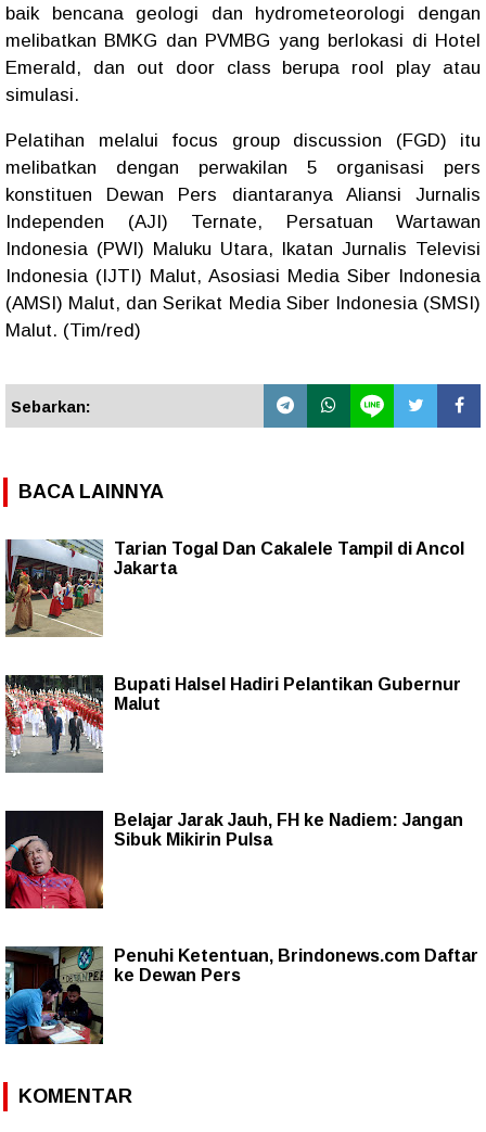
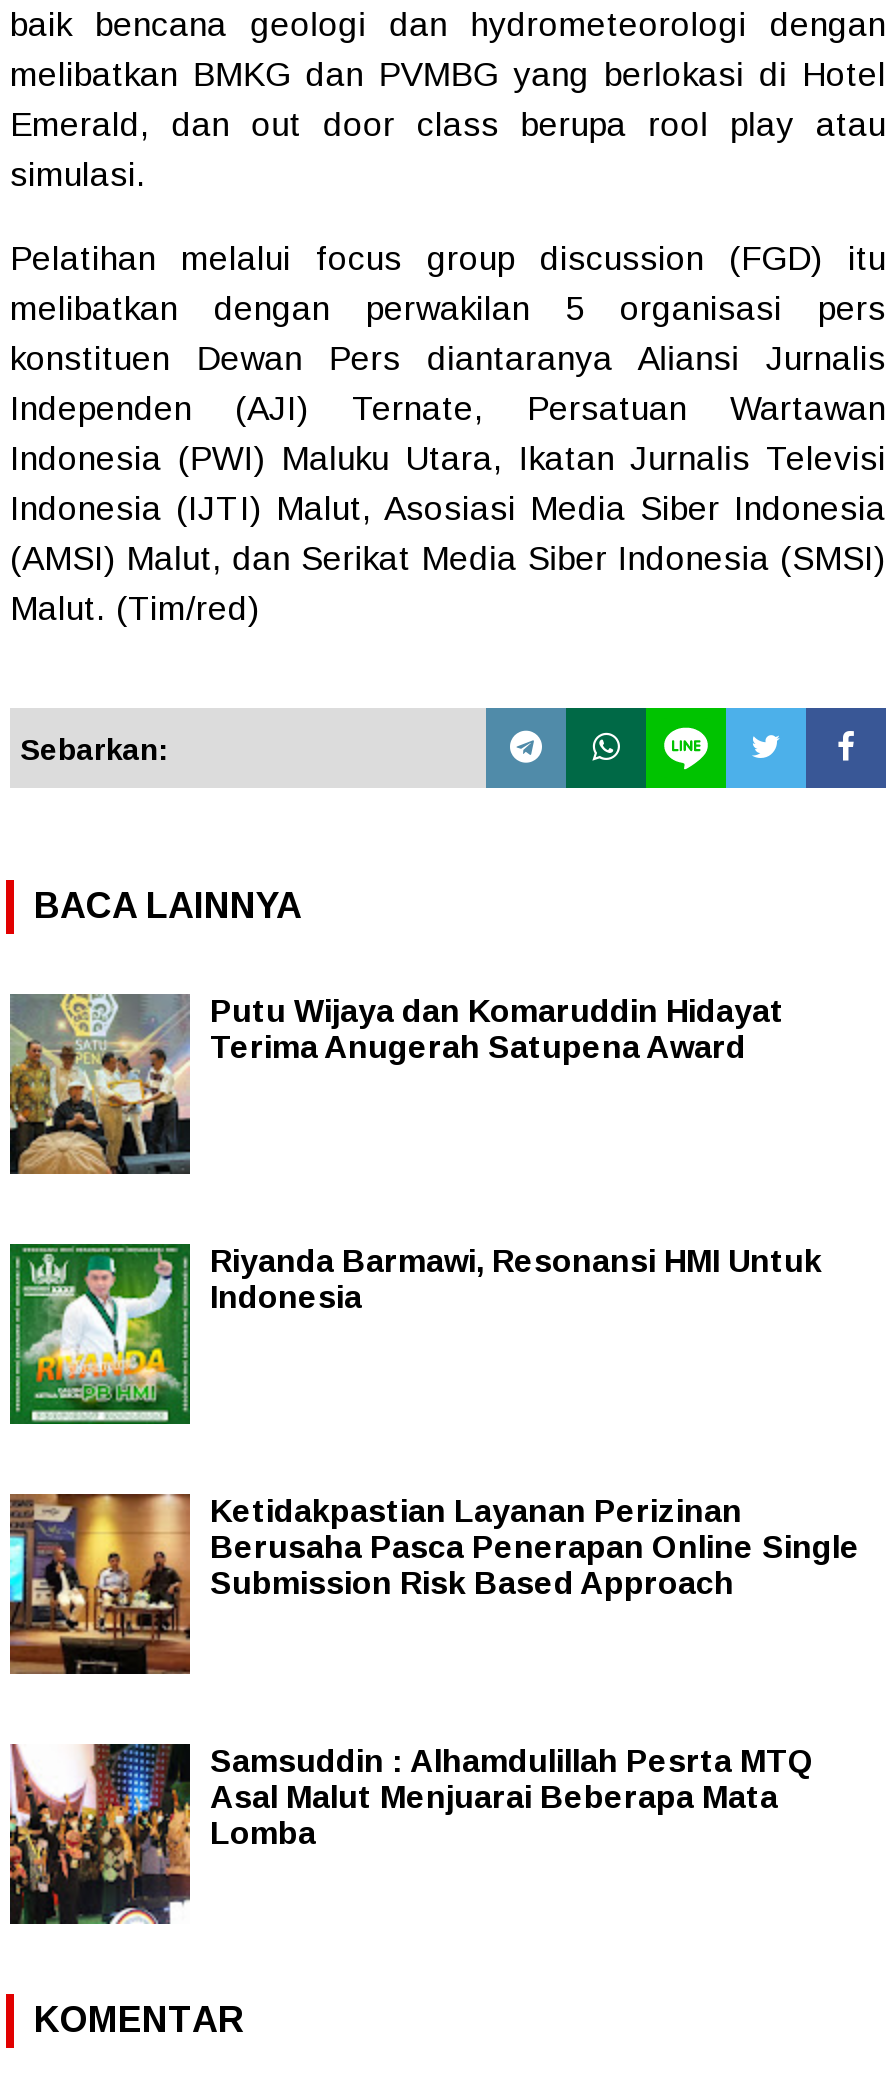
[4,539,464,637] [image] | Tarian Togal Dan Cakalele Tampil di Ancol | Jakarta -> [8,992,784,1176] [image] | Putu Wijaya dan Komaruddin Hidayat | Terima Anugerah Satupena Award
[4,674,461,774] [image] | Bupati Halsel Hadiri Pelantikan Gubernur | Malut -> [8,1244,822,1426] [image] | Riyanda Barmawi, Resonansi HMI Untuk | Indonesia
[4,810,463,910] [image] | Belajar Jarak Jauh, FH ke Nadiem: Jangan | Sibuk Mikirin Pulsa -> [8,1492,860,1676] [image] | Ketidakpastian Layanan Perizinan | Berusaha Pasca Penerapan Online Single | Submission Risk Based Approach
[4,945,478,1045] [image] | Penuhi Ketentuan, Brindonews.com Daftar | ke Dewan Pers -> [8,1742,814,1926] [image] | Samsuddin : Alhamdulillah Pesrta MTQ | Asal Malut Menjuarai Beberapa Mata | Lomba

